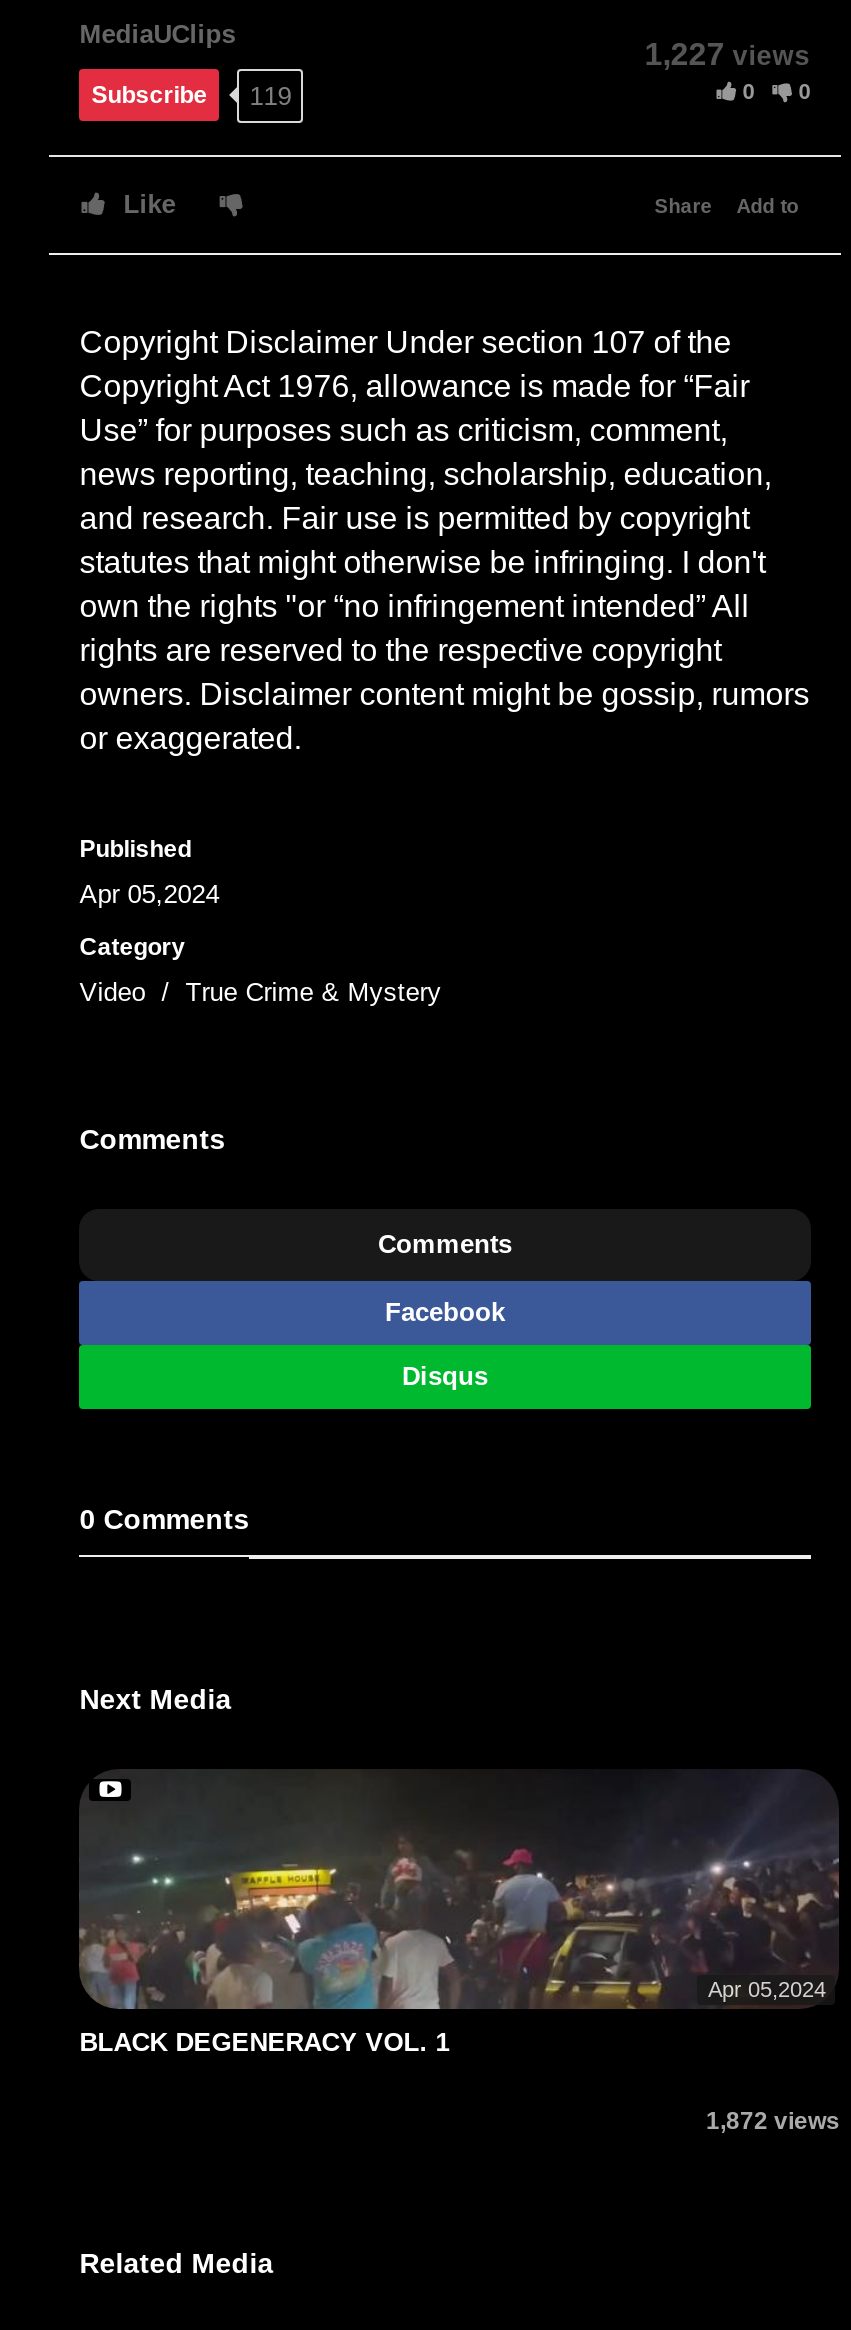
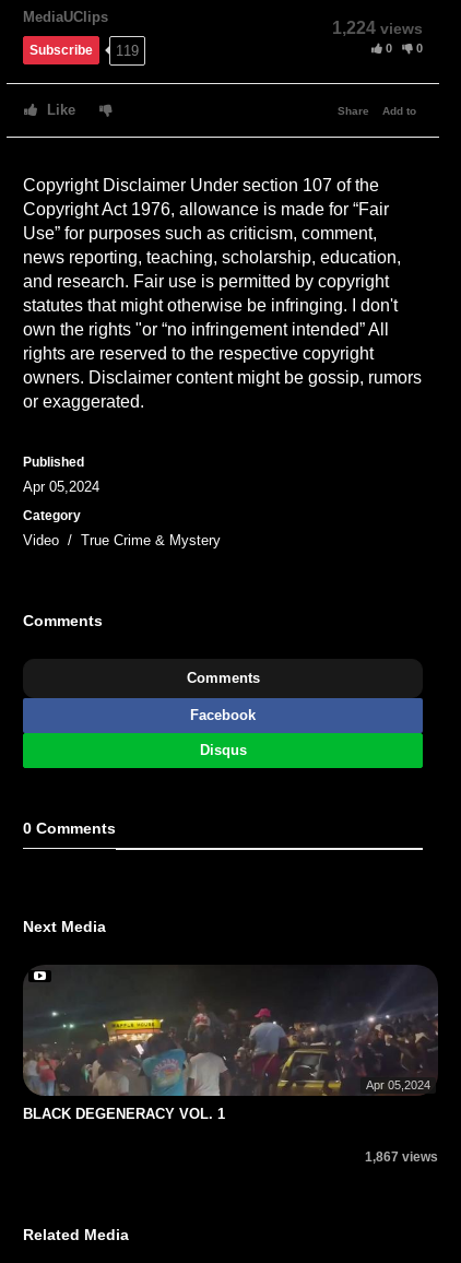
[645,38,811,72] 1,227 views -> [332,19,423,38] 1,224 views
[706,2108,840,2136] 1,872 views -> [365,1150,438,1165] 1,867 views

